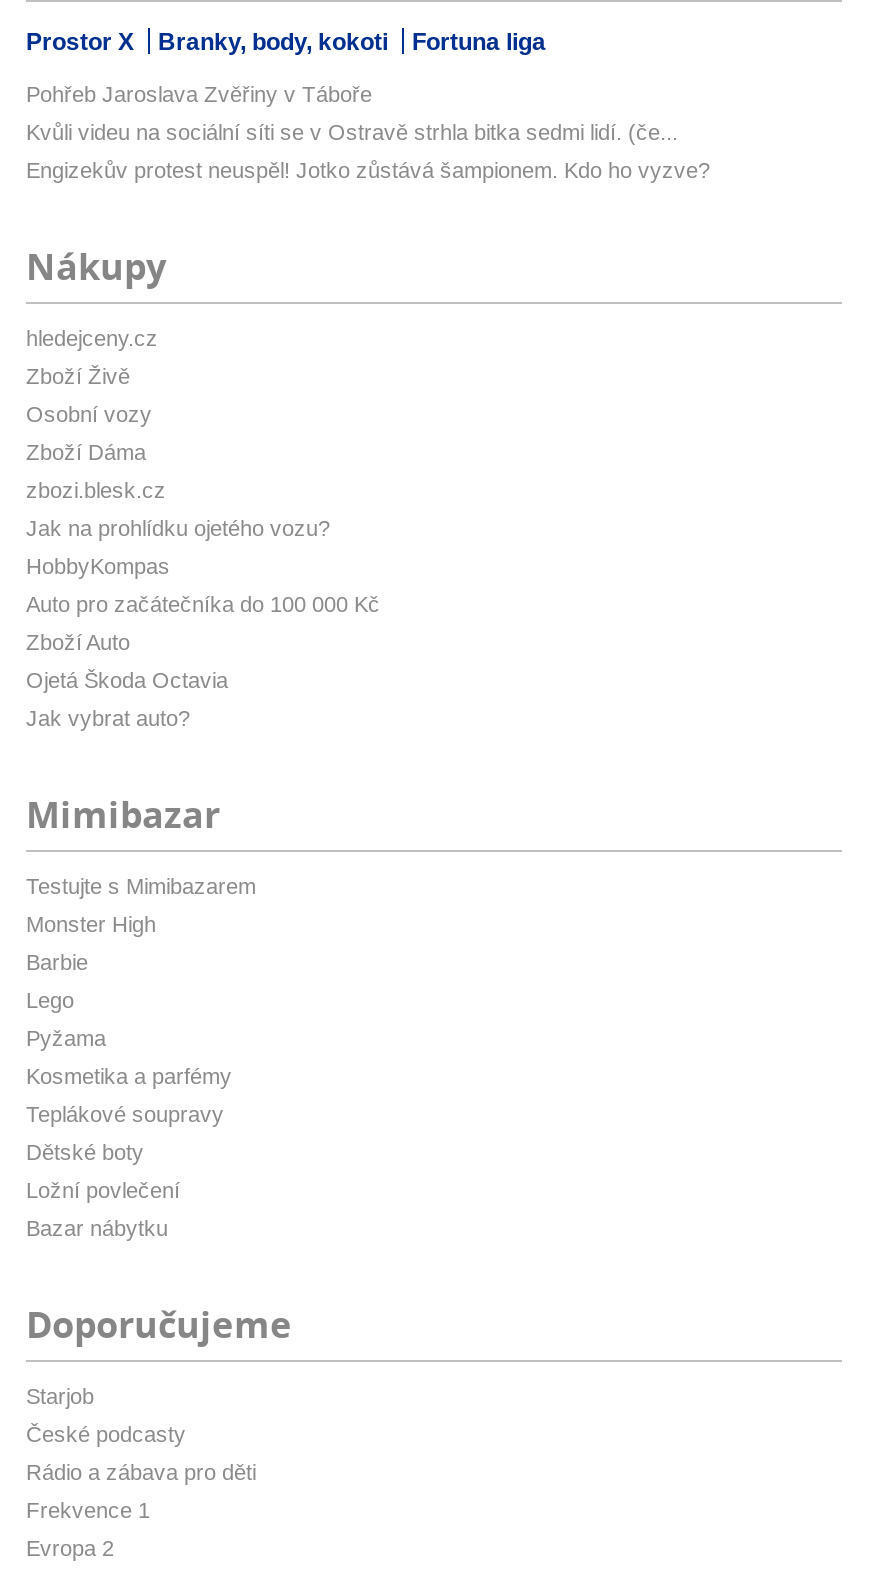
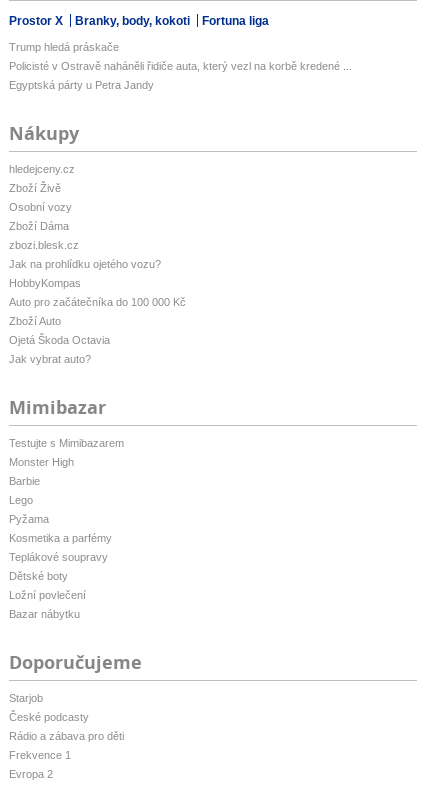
[26,83,372,107] Pohřeb Jaroslava Zvěřiny v Táboře -> [9,41,119,53] Trump hledá práskače
[26,121,678,145] Kvůli videu na sociální síti se v Ostravě strhla bitka sedmi lidí. (če... -> [9,60,352,72] Policisté v Ostravě naháněli řidiče auta, který vezl na korbě kredené ...
[26,159,710,183] Engizekův protest neuspěl! Jotko zůstává šampionem. Kdo ho vyzve? -> [9,79,154,91] Egyptská párty u Petra Jandy

